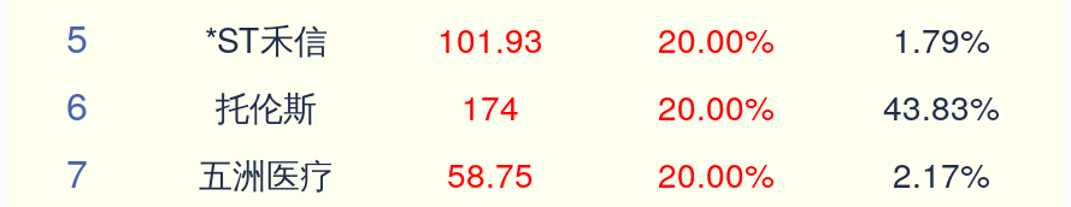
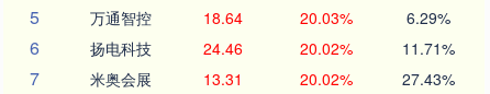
[205,14,989,63] *ST禾信 | 101.93 | 20.00% | 1.79% -> [90,7,450,28] 万通智控 | 18.64 | 20.03% | 6.29%
[216,82,999,130] 托伦斯 | 174 | 20.00% | 43.83% -> [90,37,455,59] 扬电科技 | 24.46 | 20.02% | 11.71%
[199,149,989,197] 五洲医疗 | 58.75 | 20.00% | 2.17% -> [90,68,455,90] 米奥会展 | 13.31 | 20.02% | 27.43%

